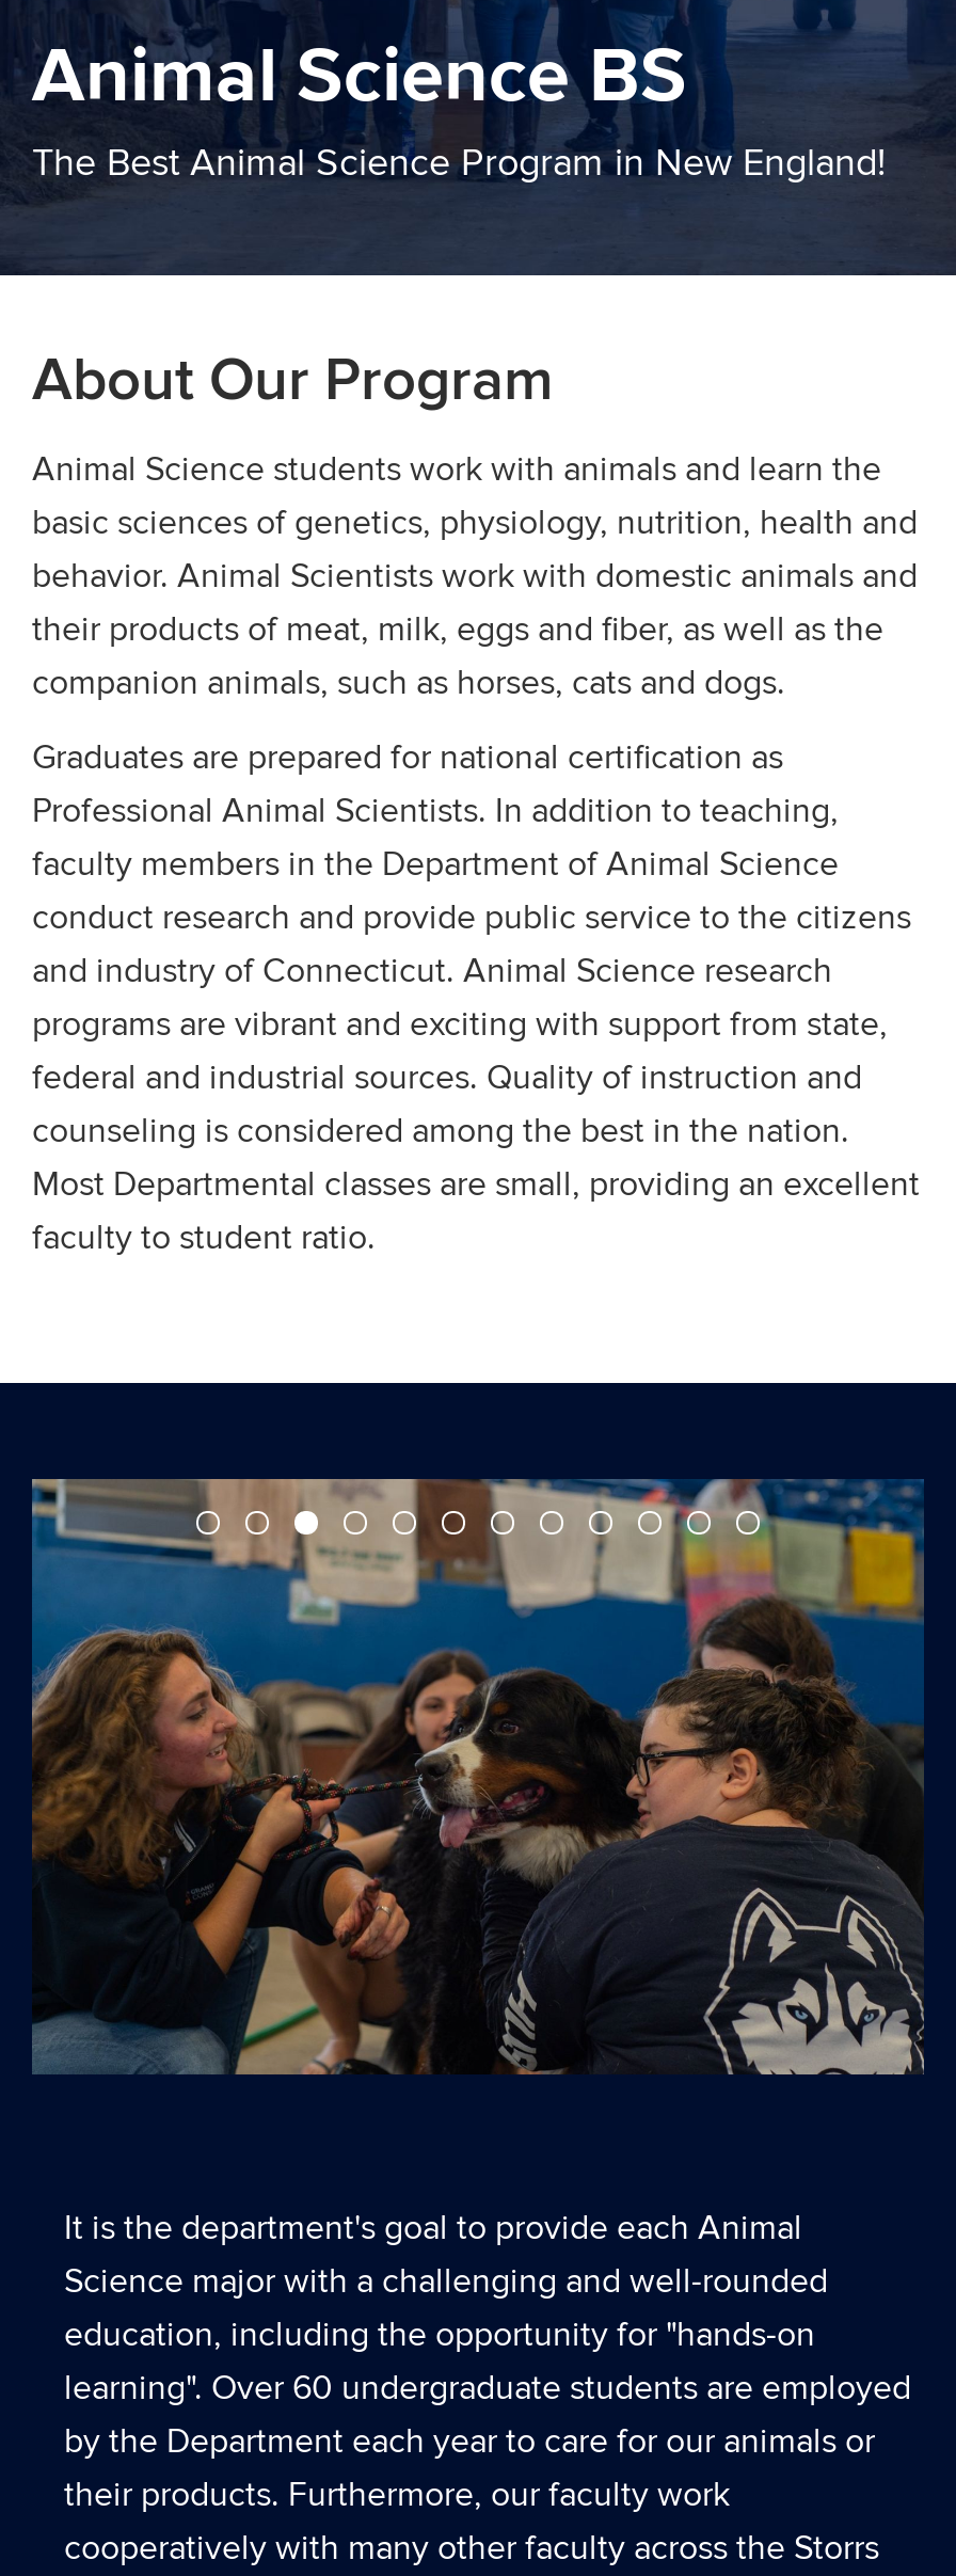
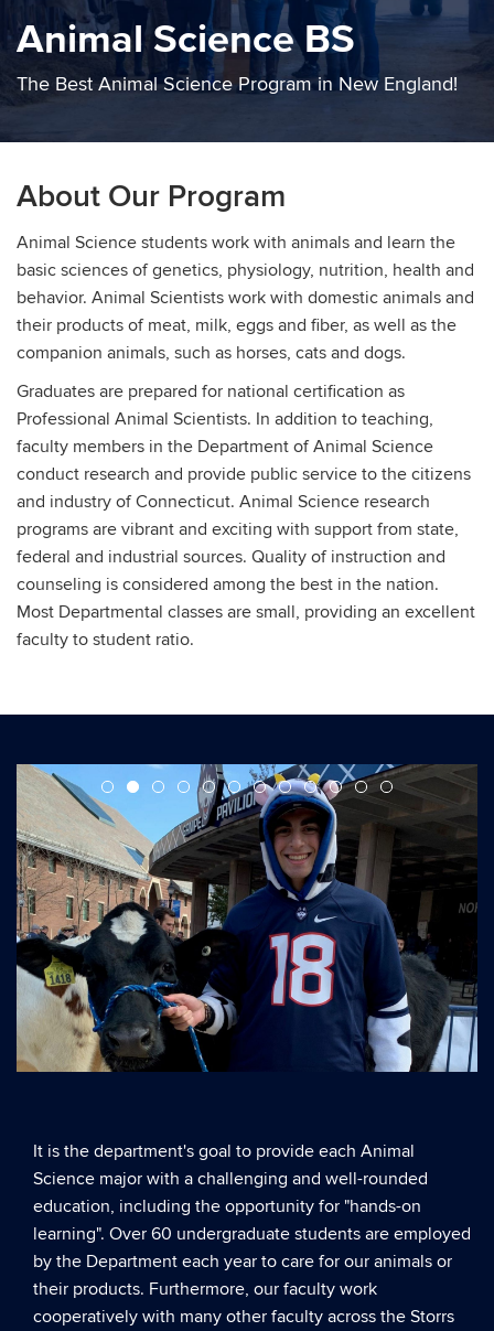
[32,1477,924,2077] [image] -> [15,763,479,1073] [image]

